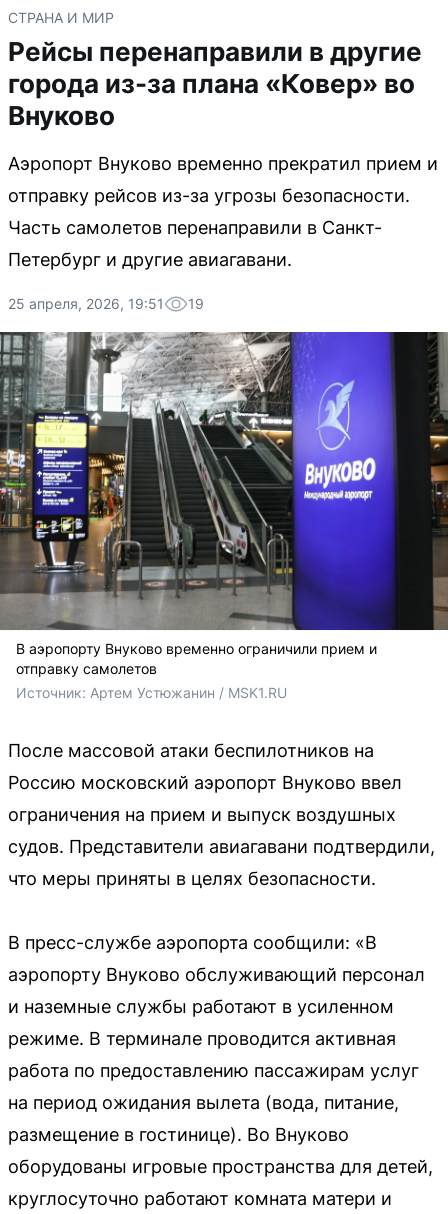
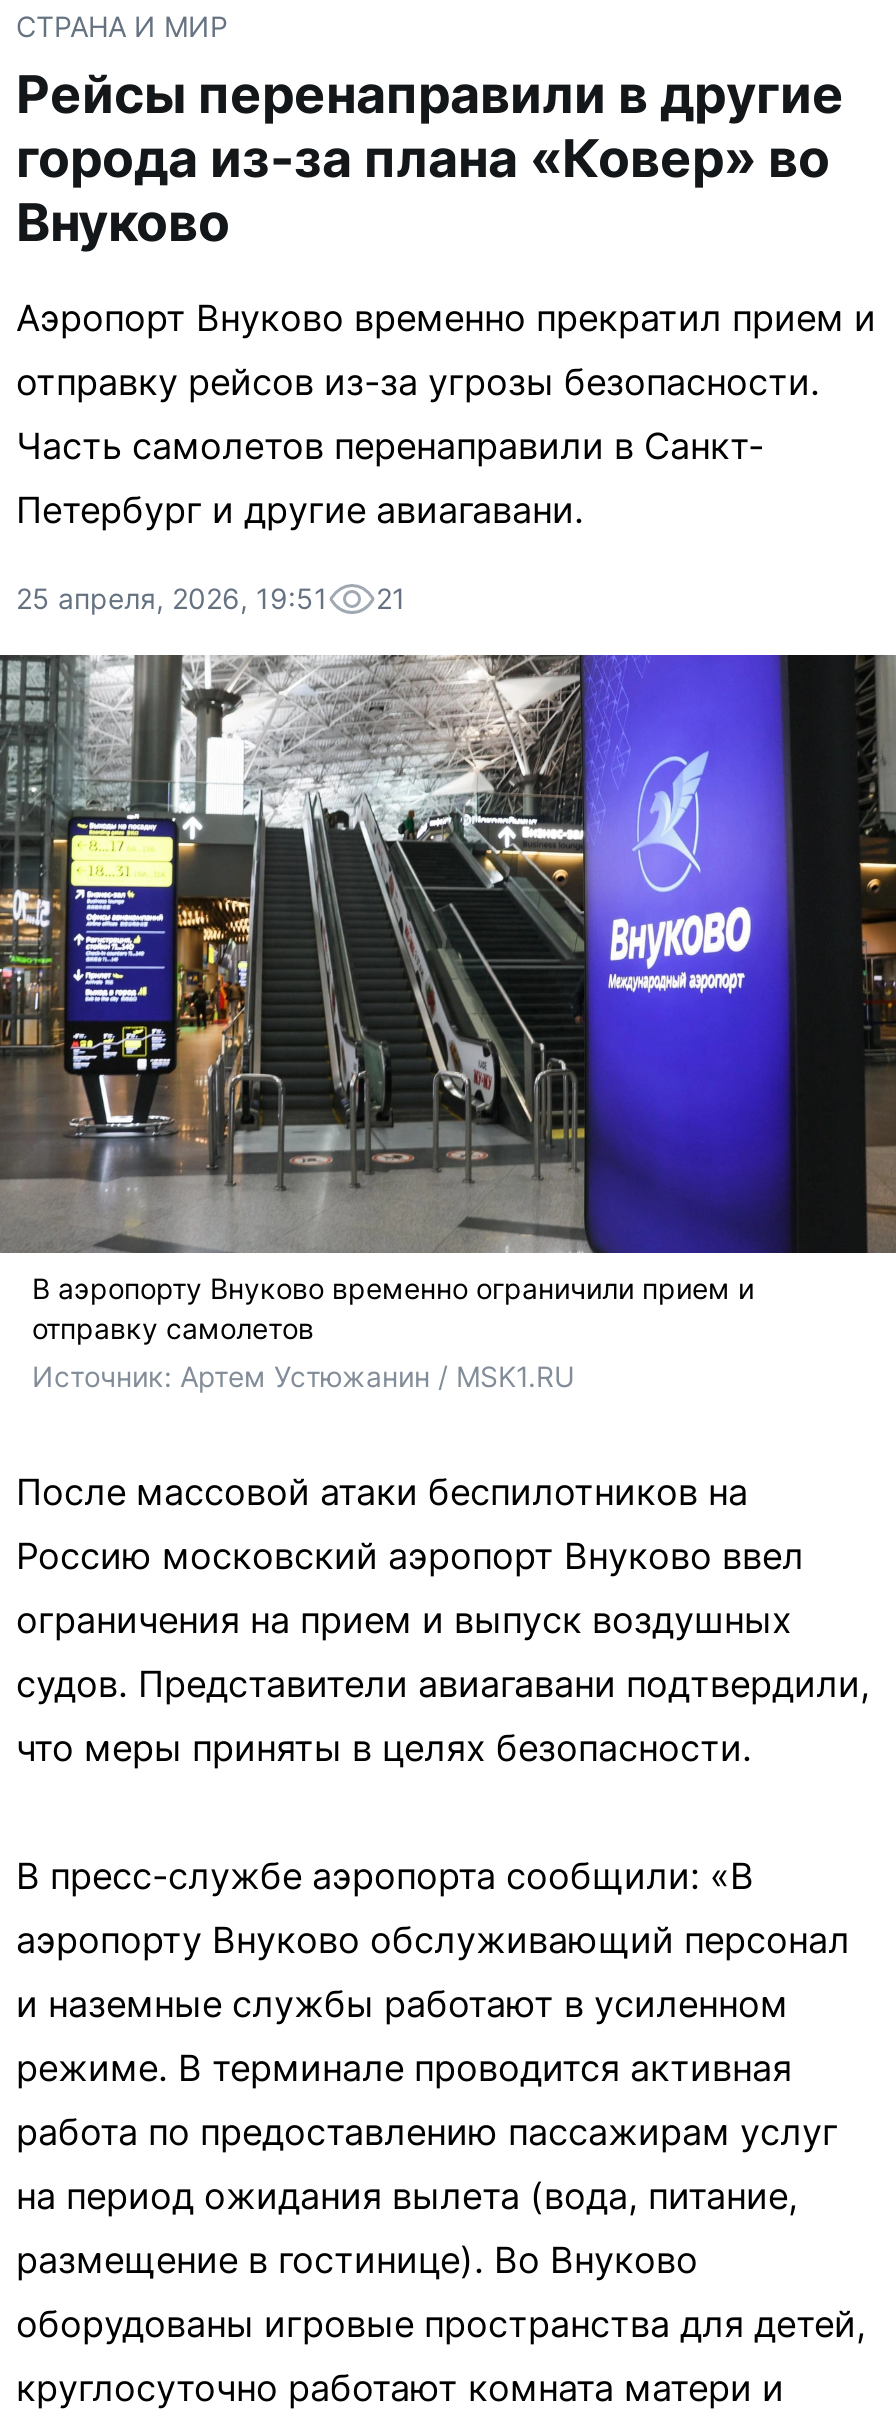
[8,295,204,312] 25 апреля, 2026, 19:51 19 -> [16,581,406,615] 25 апреля, 2026, 19:51 21

